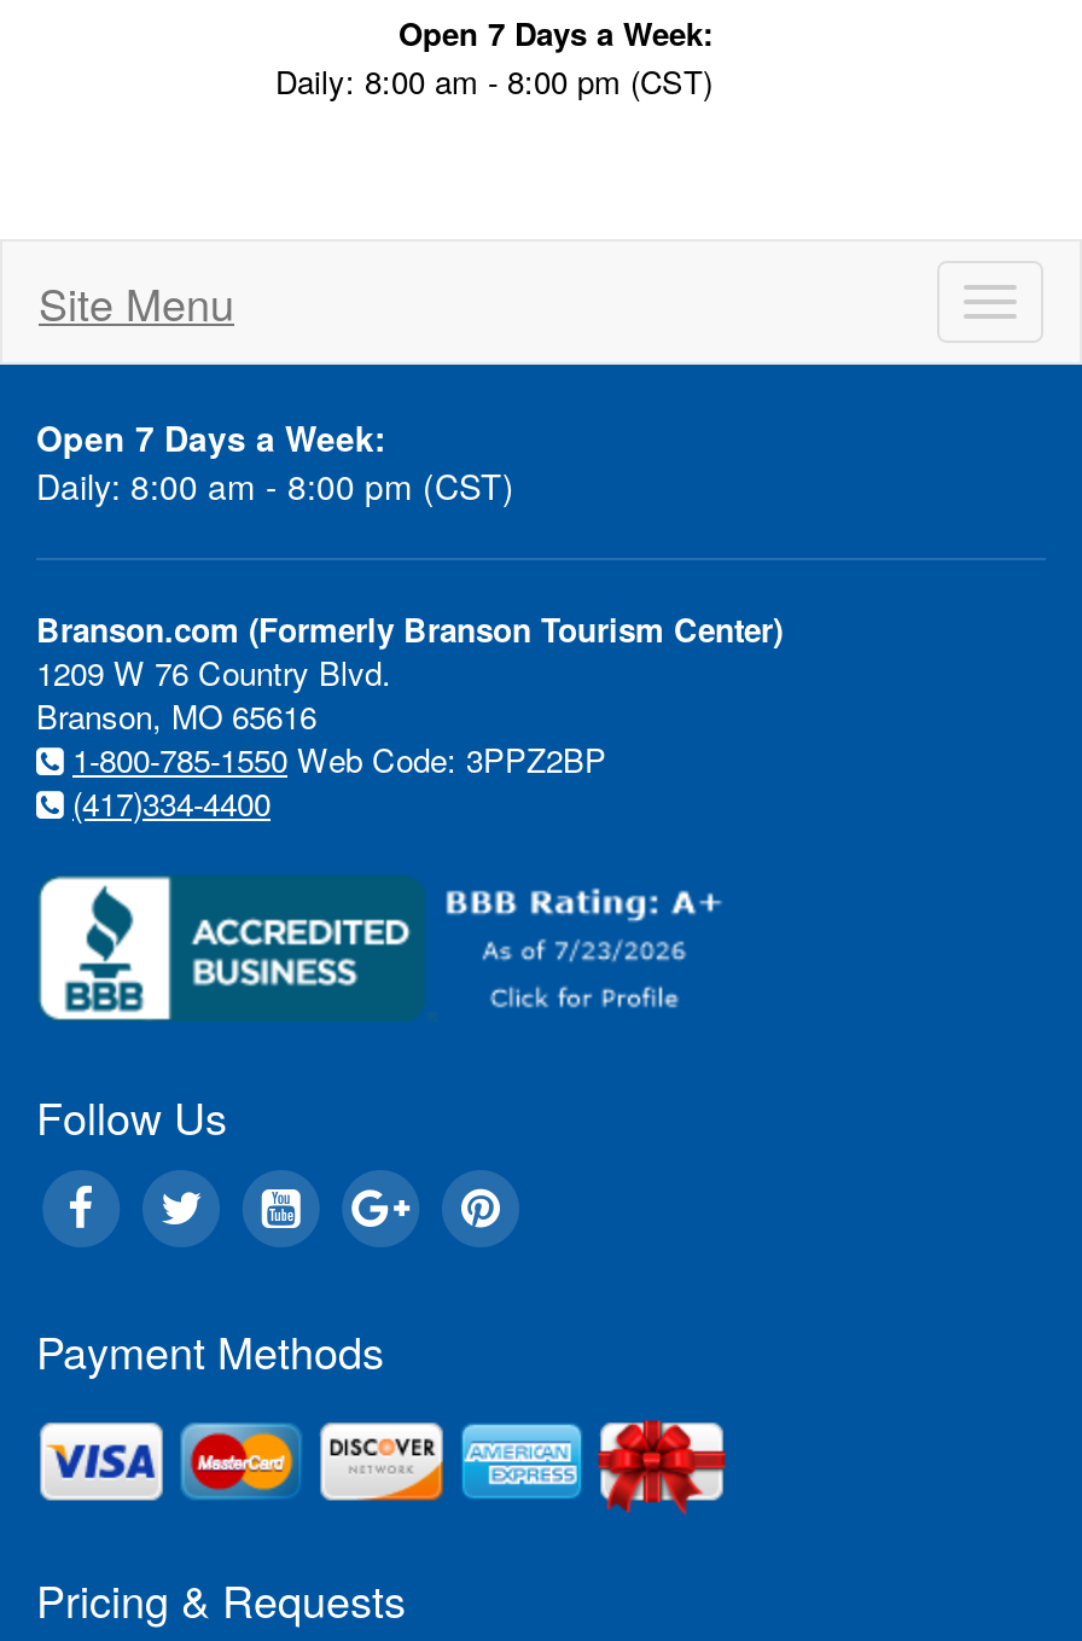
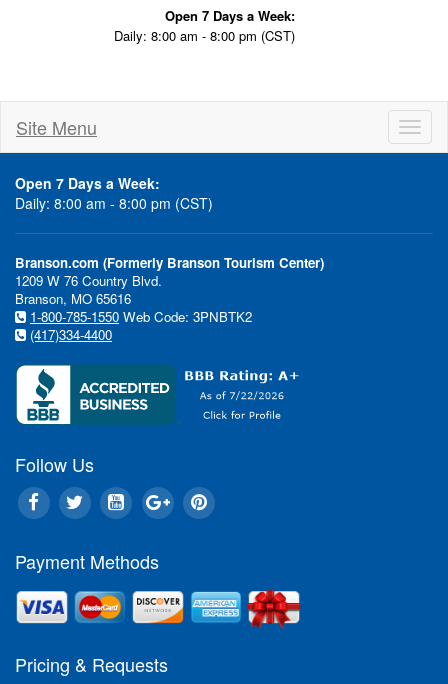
[72,738,606,784] 1-800-785-1550 Web Code: 3PPZ2BP -> [30,307,252,326] 1-800-785-1550 Web Code: 3PNBTK2

